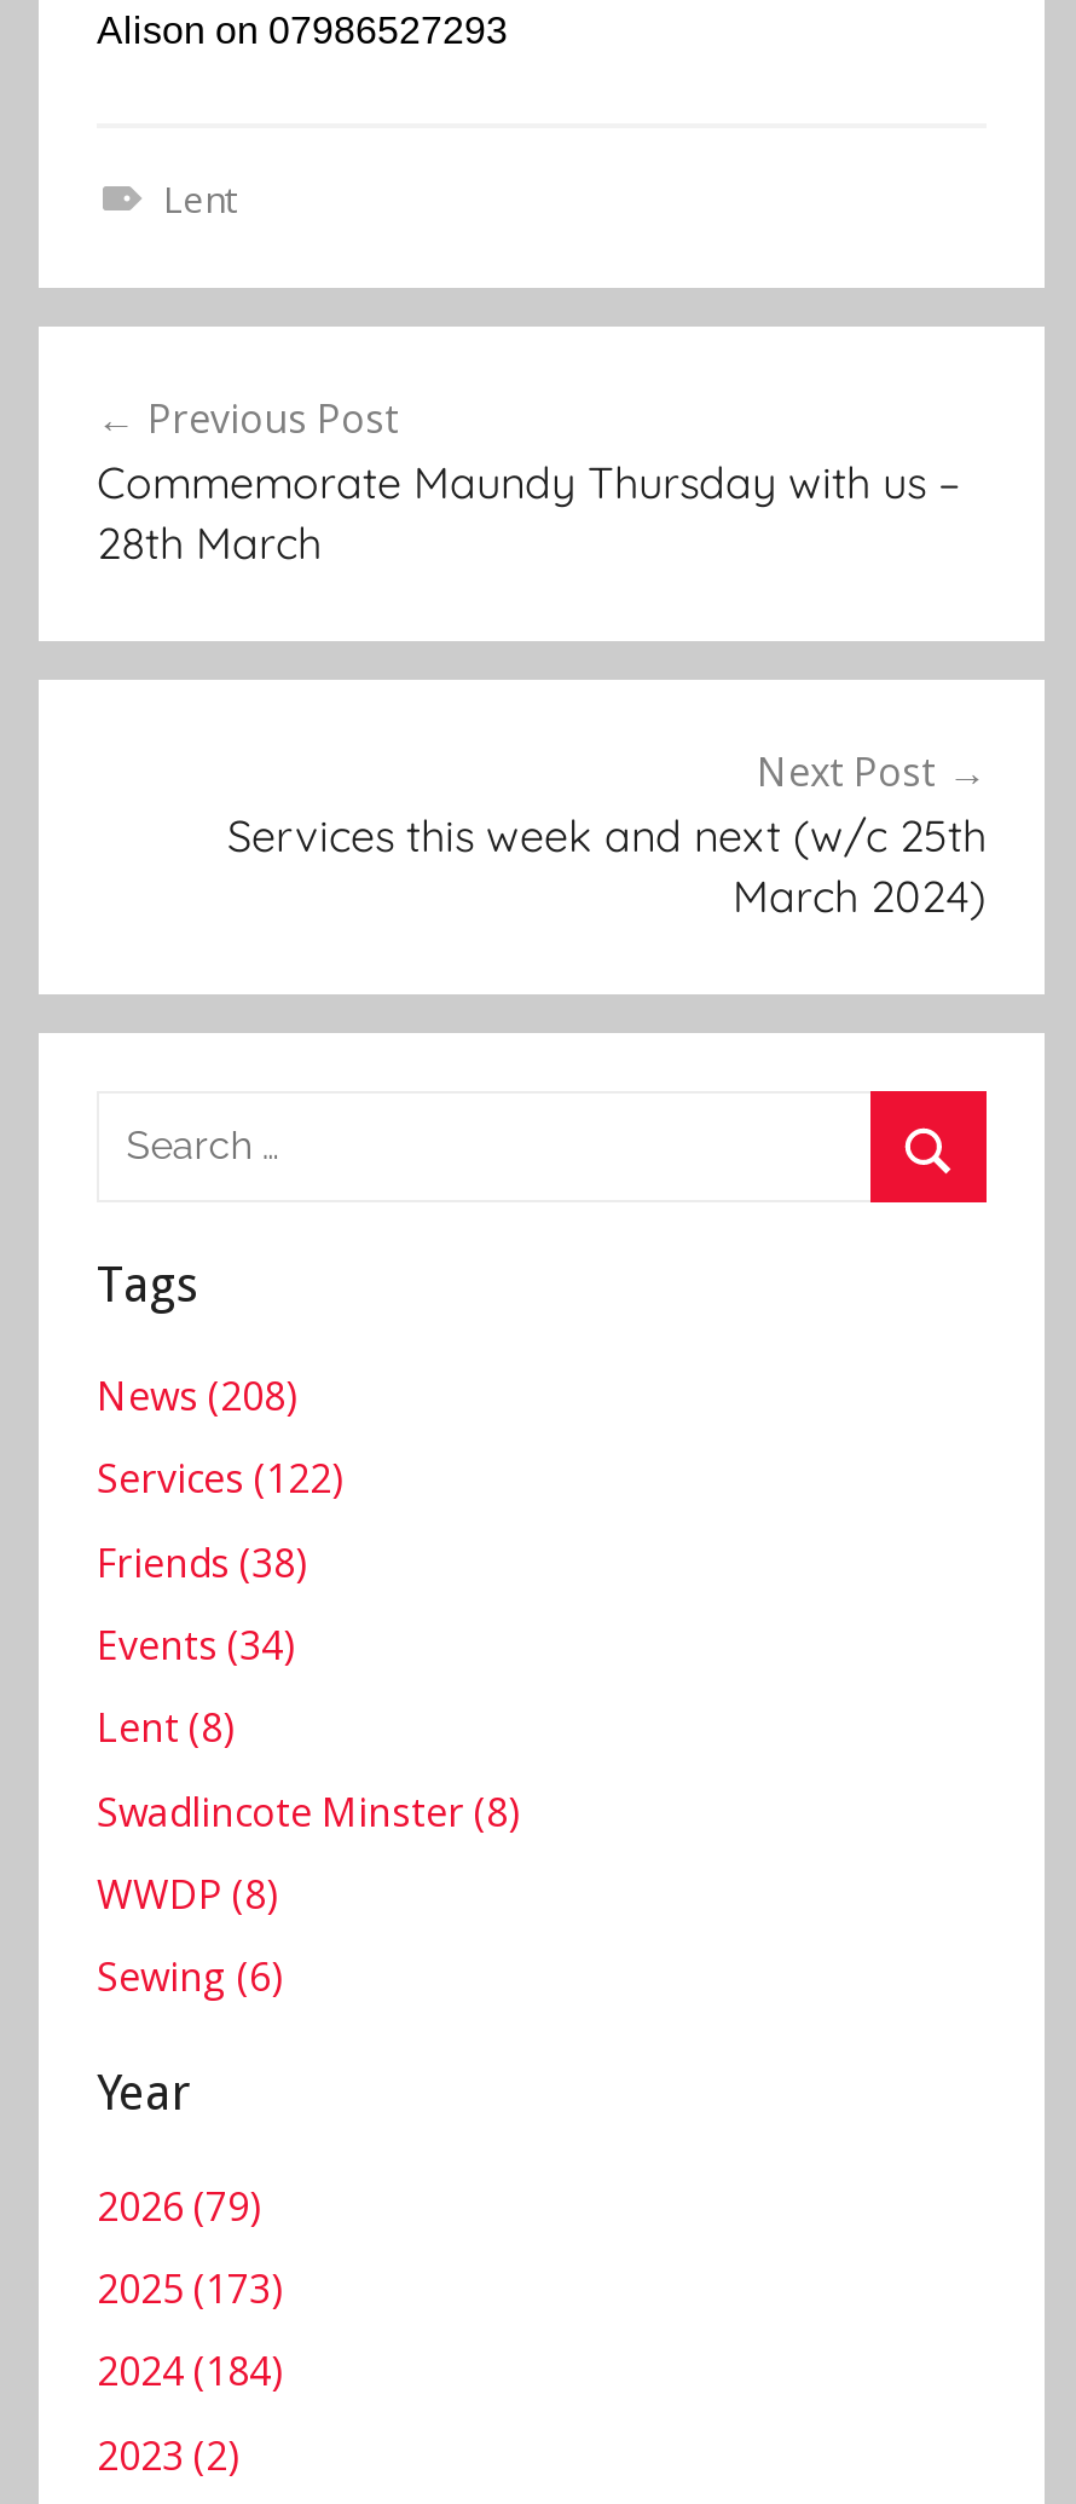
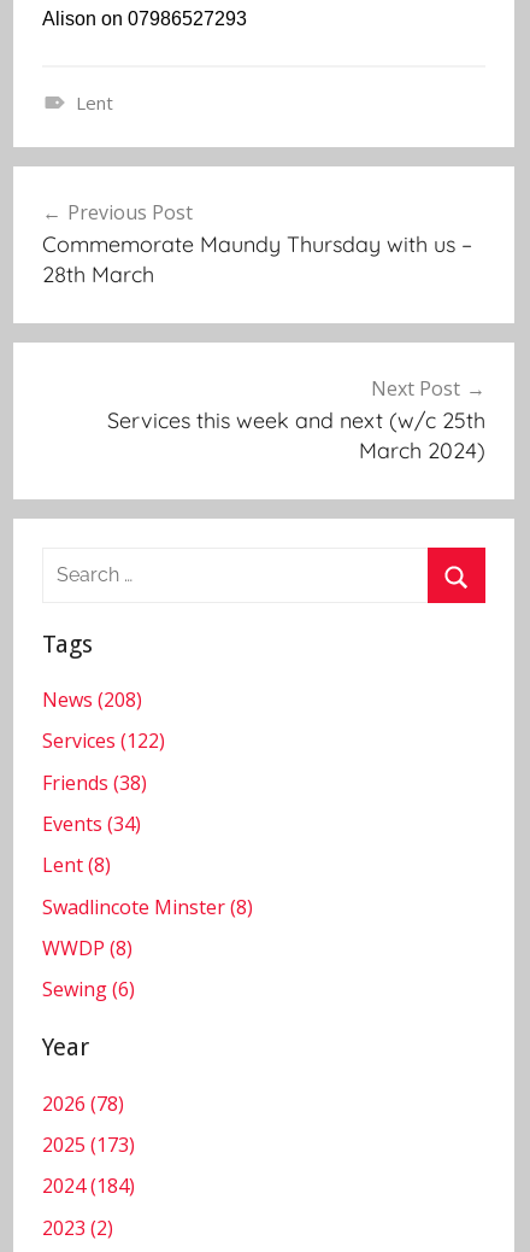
[97,2179,261,2232] 2026 (79) -> [42,1090,124,1117] 2026 (78)

